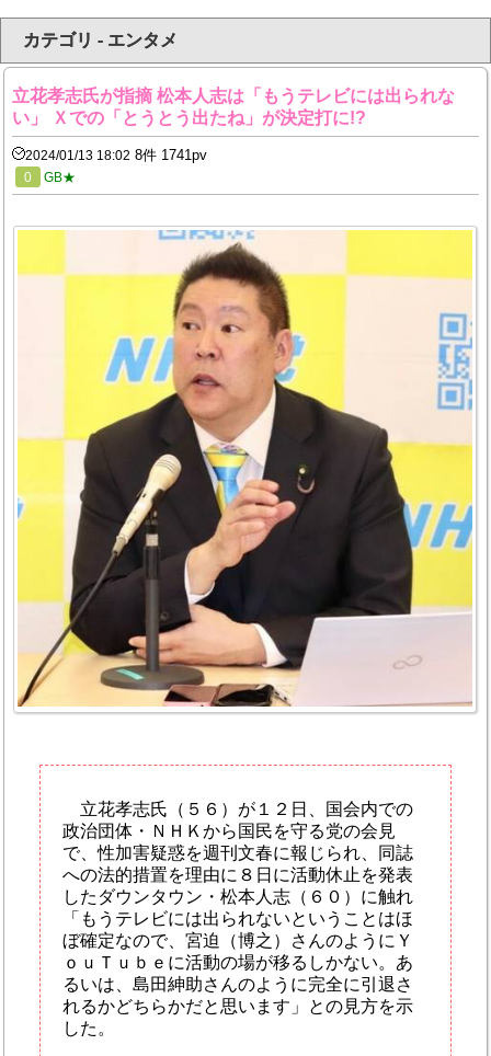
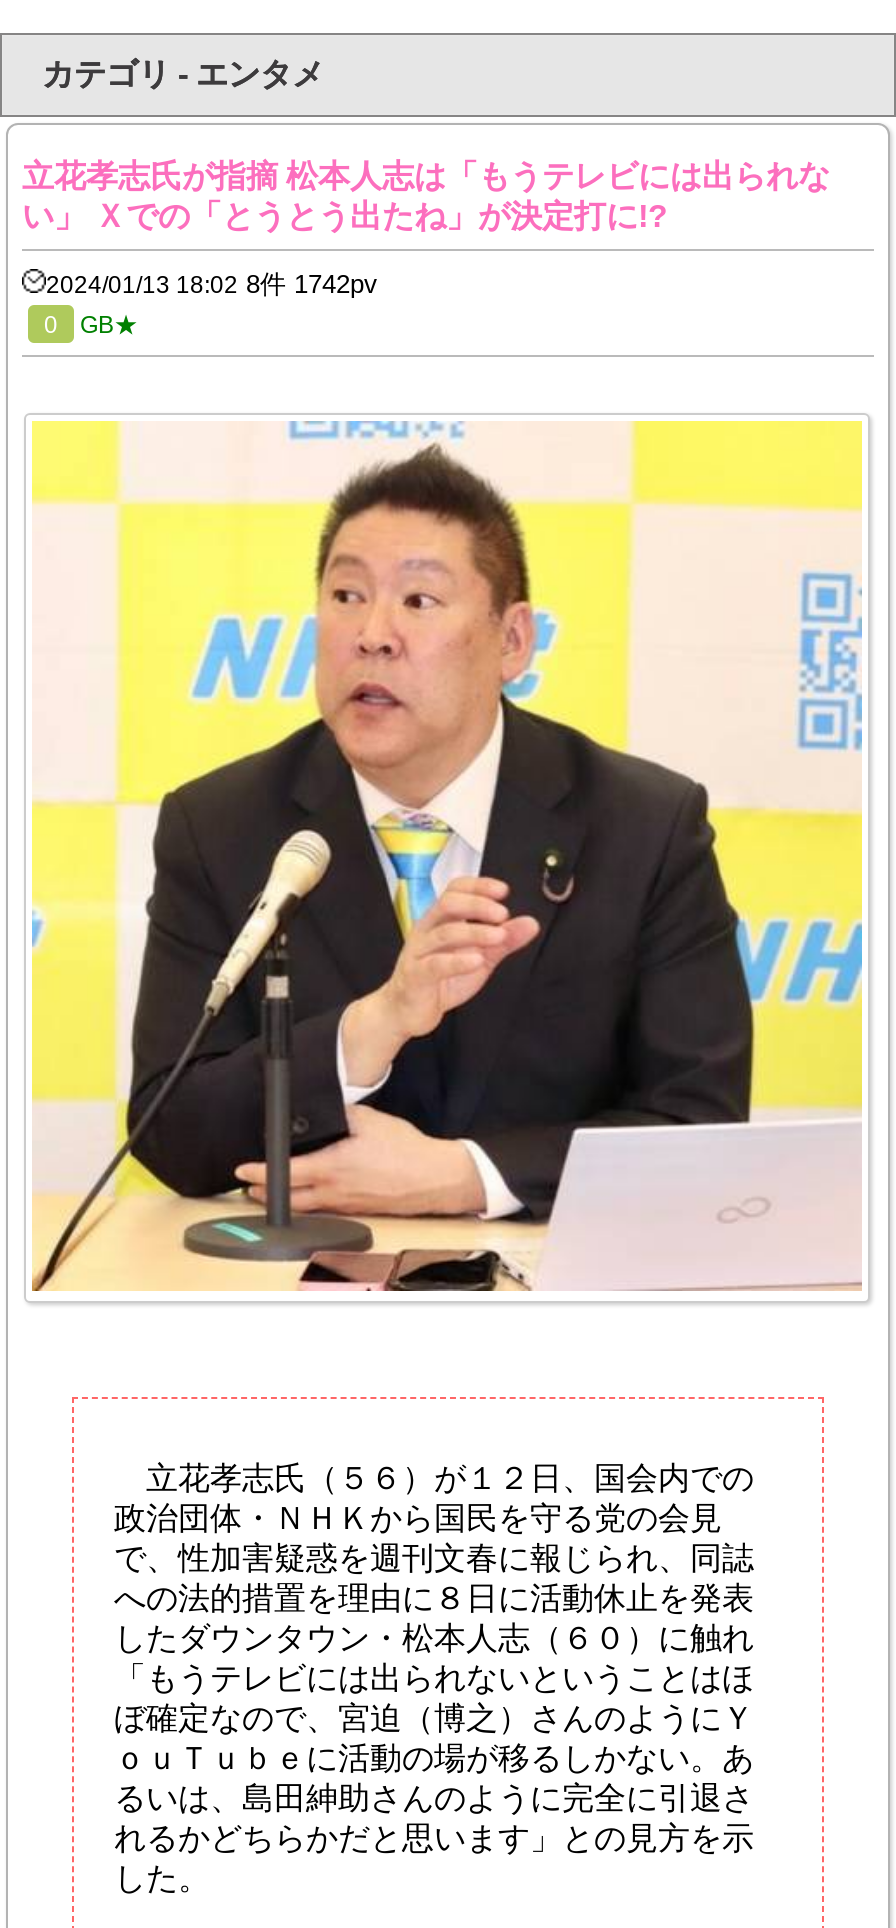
[25,147,207,163] 2024/01/13 18:02 8件 1741pv -> [46,269,378,299] 2024/01/13 18:02 8件 1742pv

